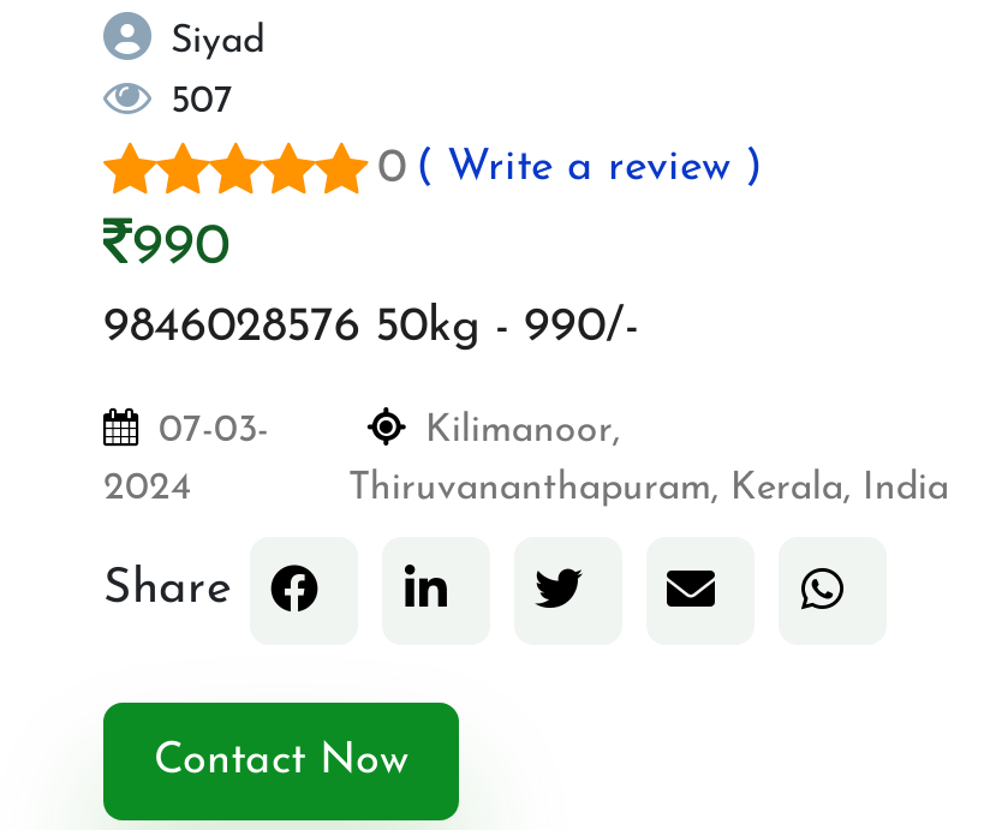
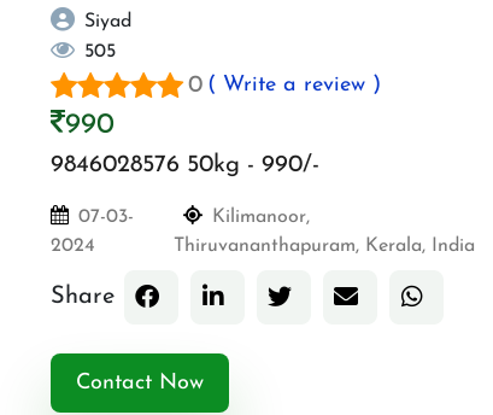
[171,82,233,120] 507 -> [84,42,116,61] 505

